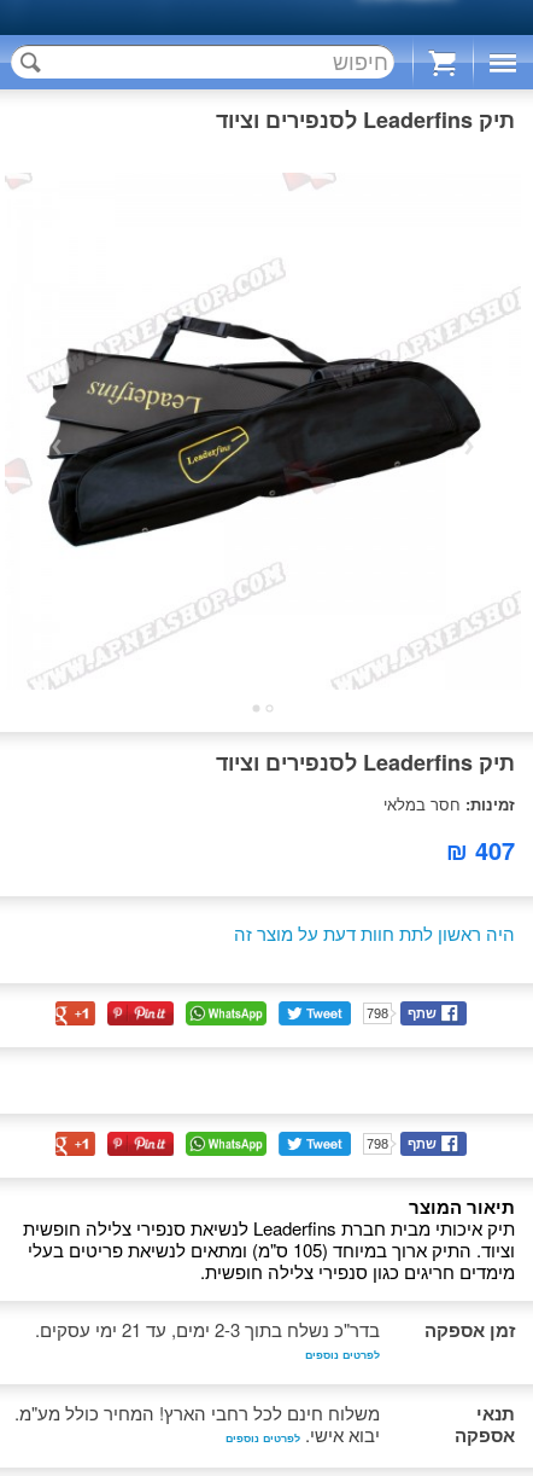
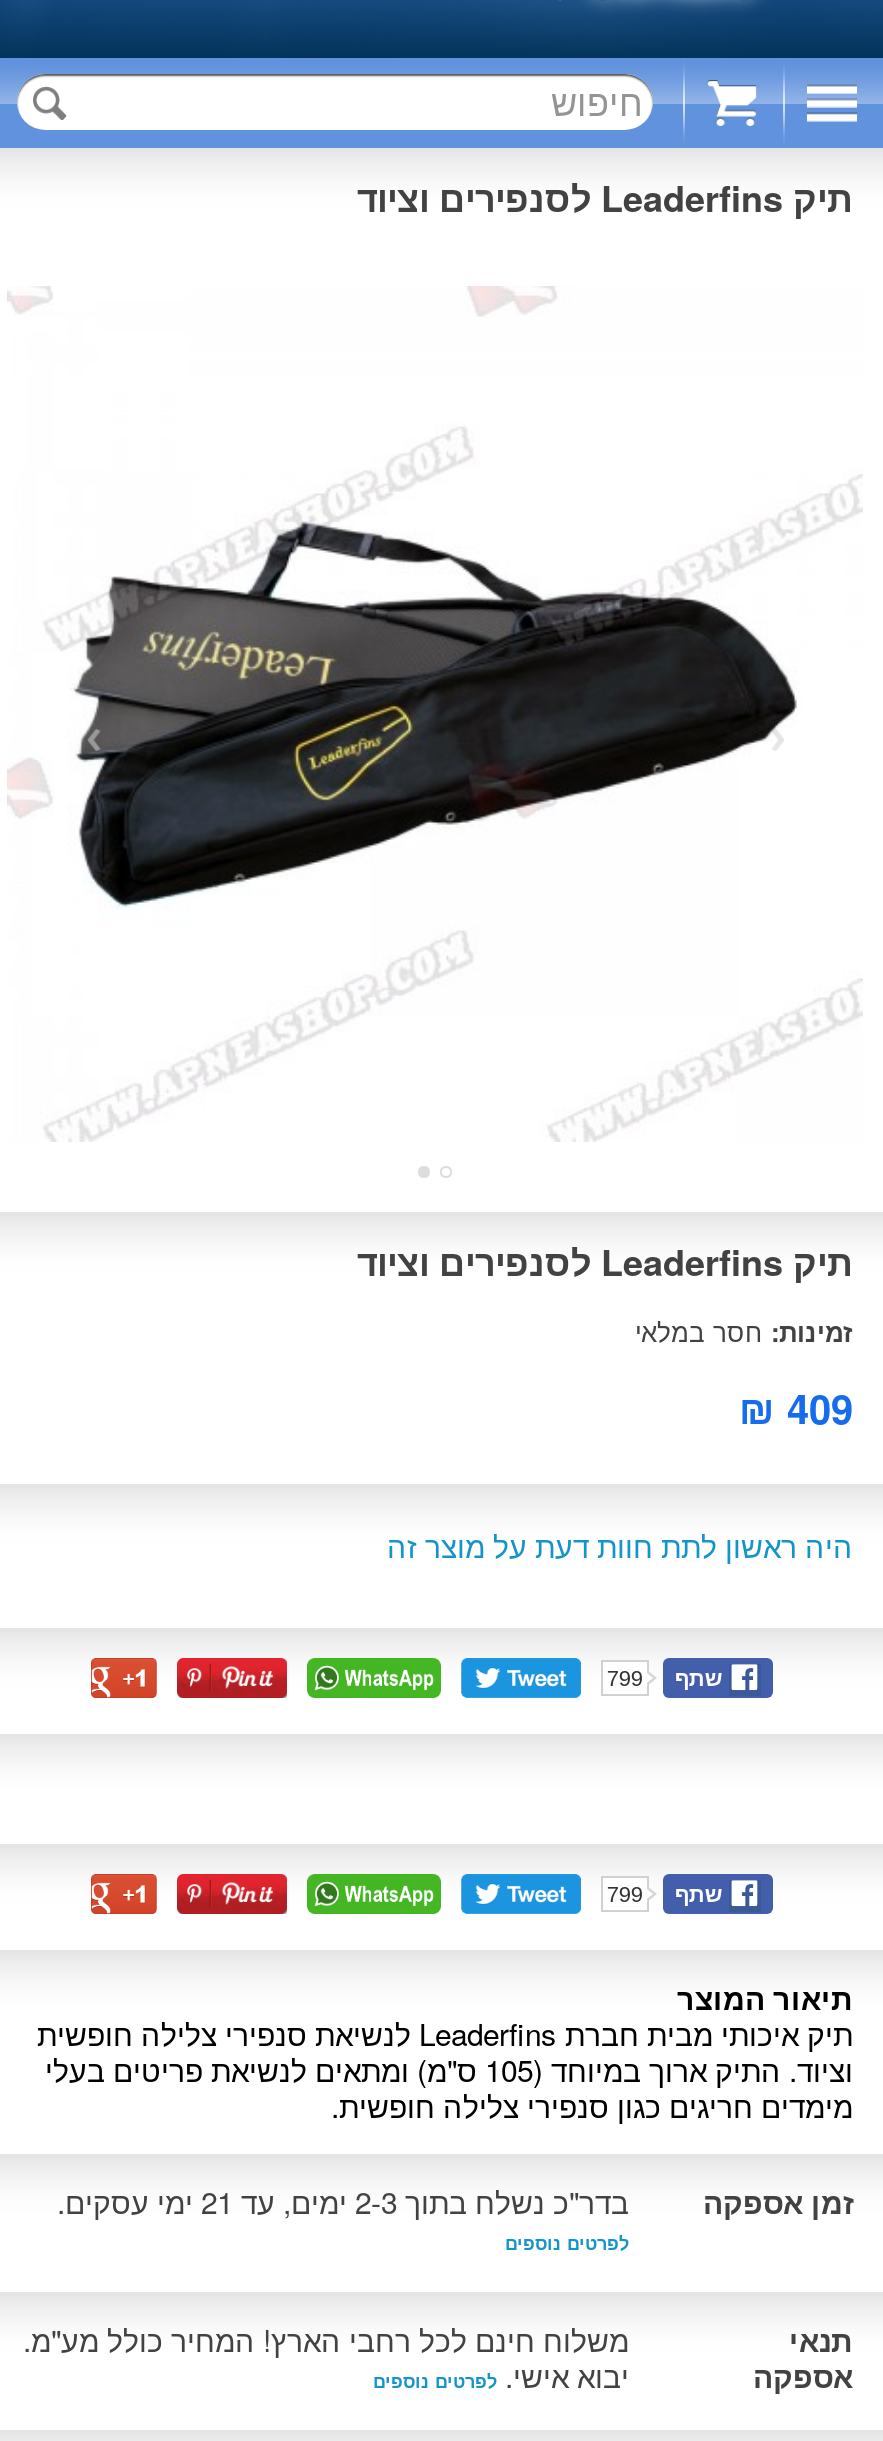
[475,832,515,867] 407 ₪ -> [787,1378,853,1436] 409 ₪
[366,1004,440,1022] שתף 798 -> [607,1662,729,1692] שתף 799
[366,1134,440,1152] שתף 798 -> [607,1878,729,1908] שתף 799

